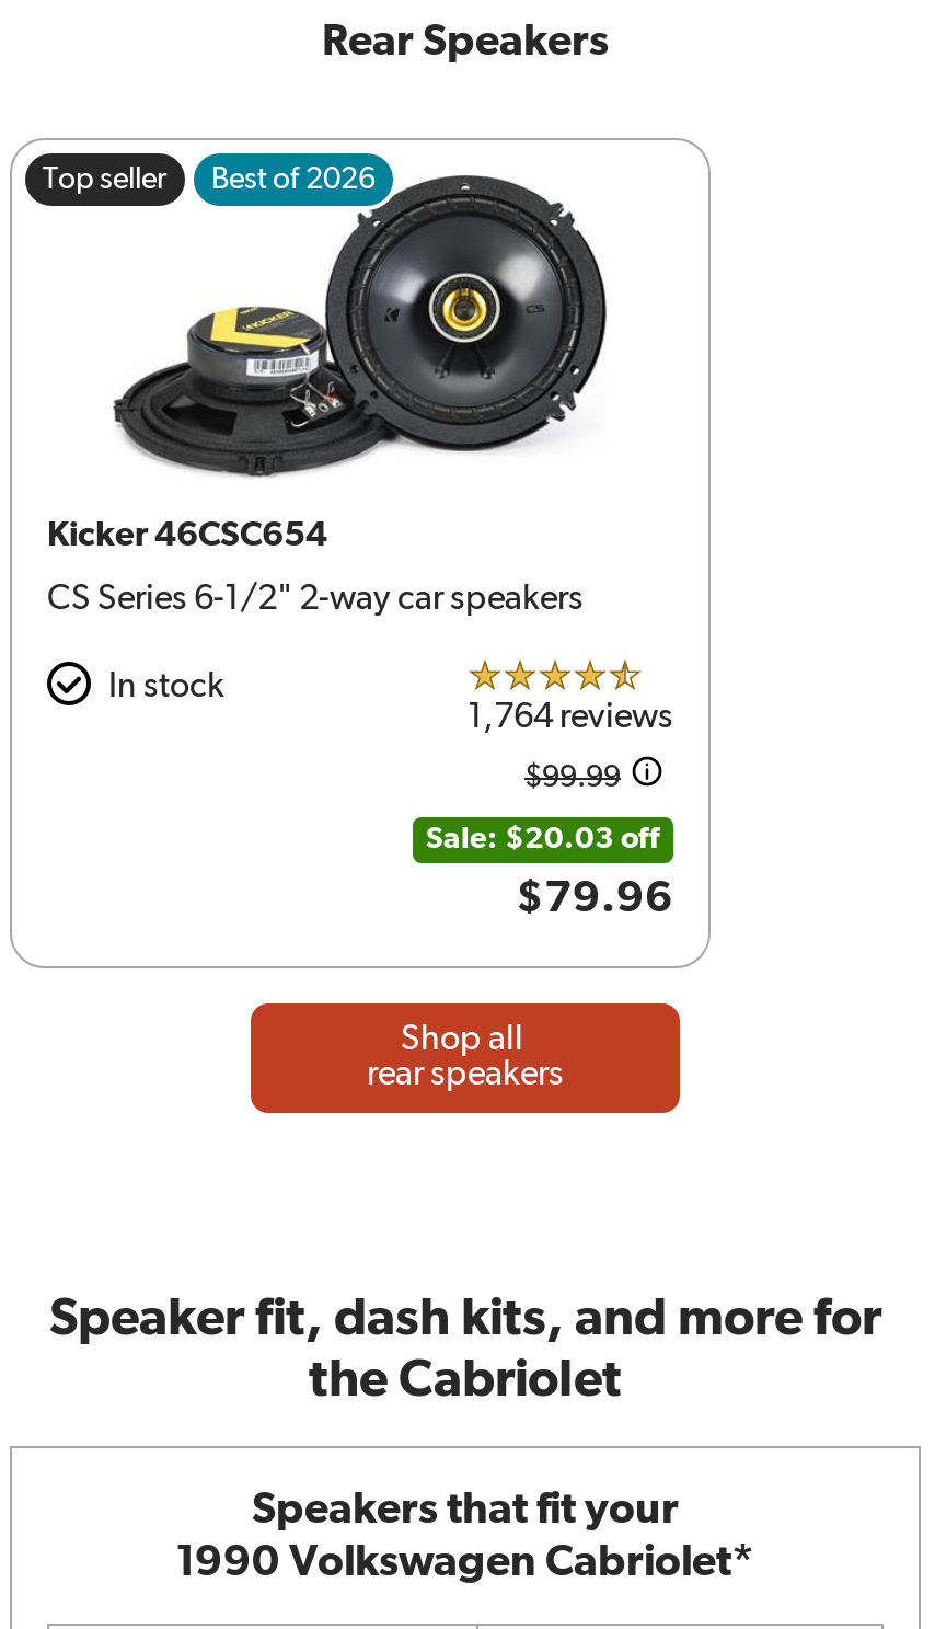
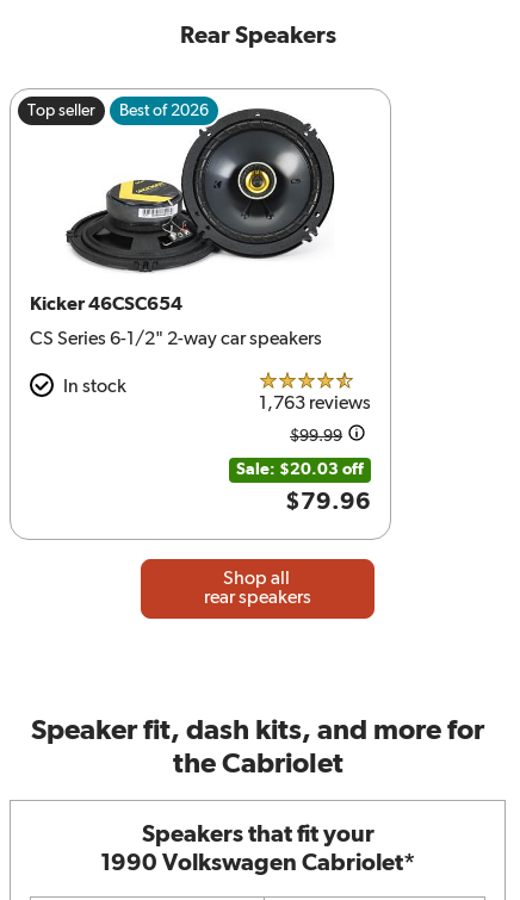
[467,700,673,735] 1,764 reviews -> [259,394,371,413] 1,763 reviews

